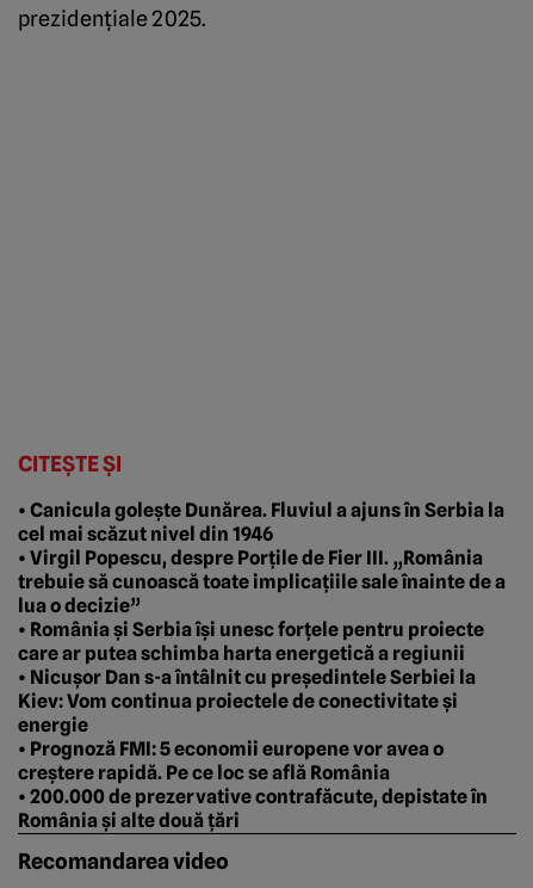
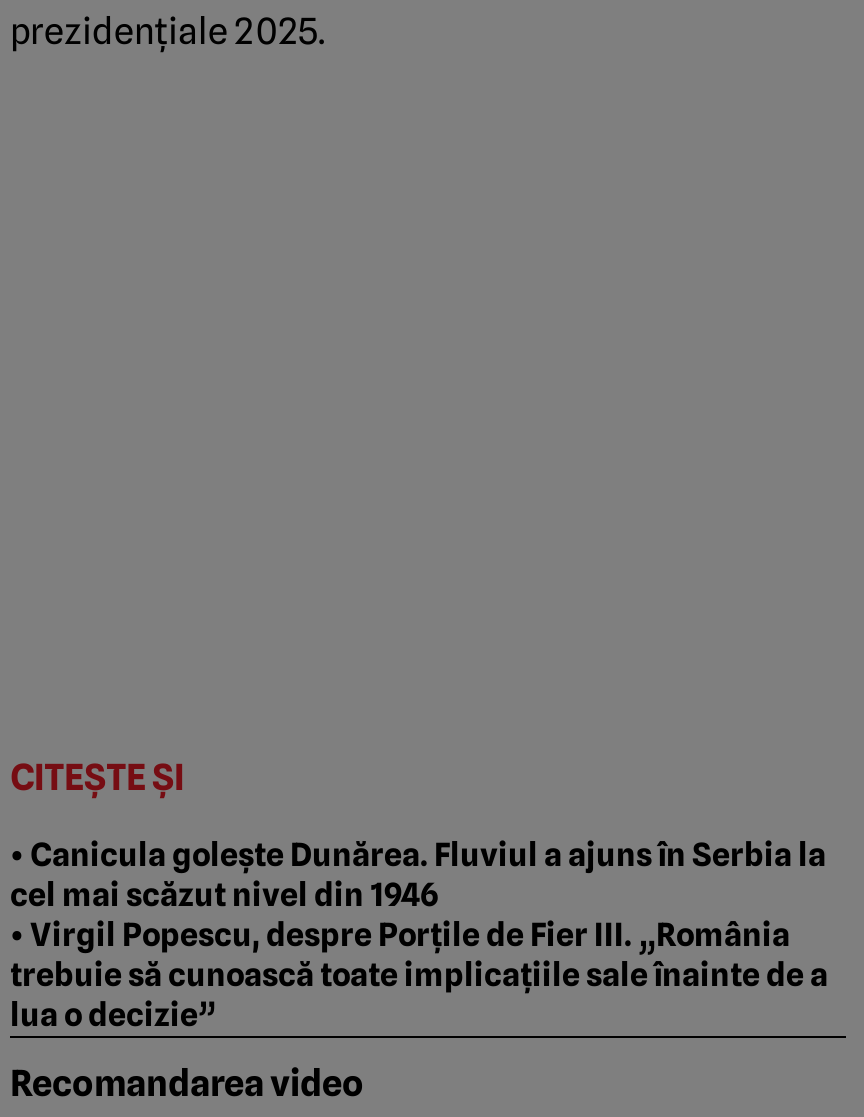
[18,618,488,832] • România și Serbia își unesc forțele pentru proiecte | care ar putea schimba harta energetică a regiunii | • Nicușor Dan s-a întâlnit cu președintele Serbiei la | Kiev: Vom continua proiectele de conectivitate și | energie | • Prognoză FMI: 5 economii europene vor avea o | creștere rapidă. Pe ce loc se află România | • 200.000 de prezervative contrafăcute, depistate în | România și alte două țări -> none

